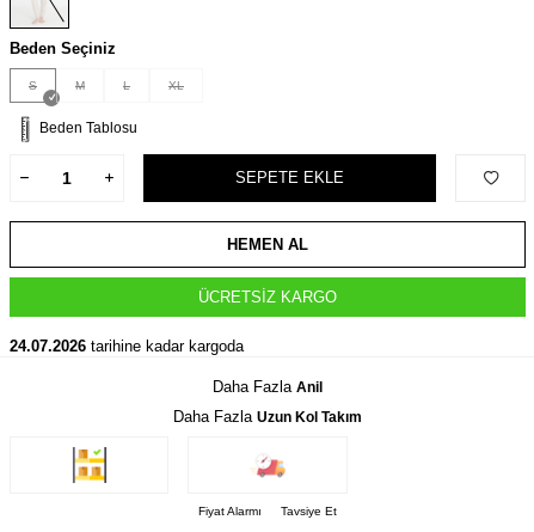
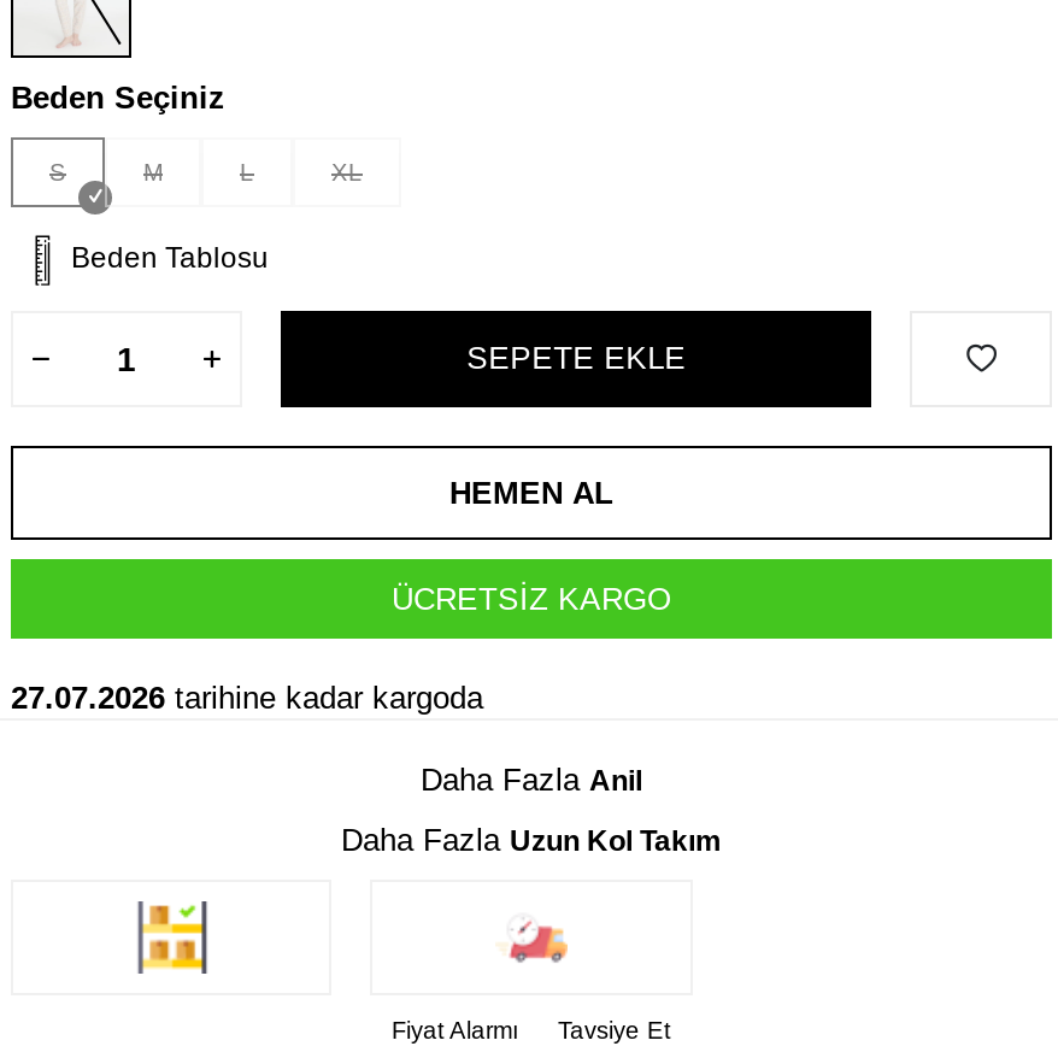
[10,337,244,355] 24.07.2026 tarihine kadar kargoda -> [11,679,483,715] 27.07.2026 tarihine kadar kargoda

